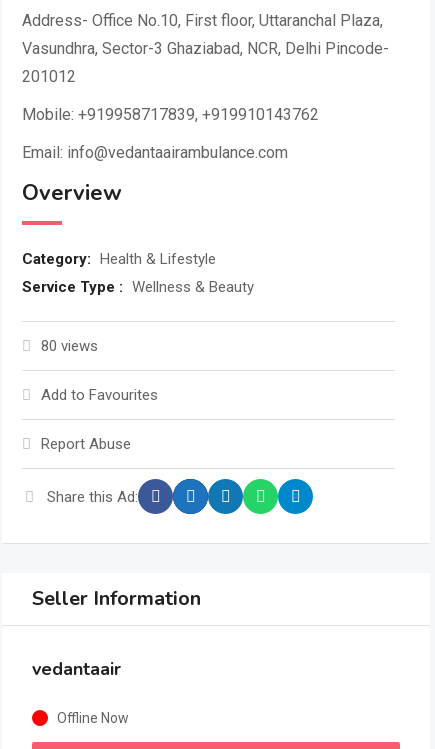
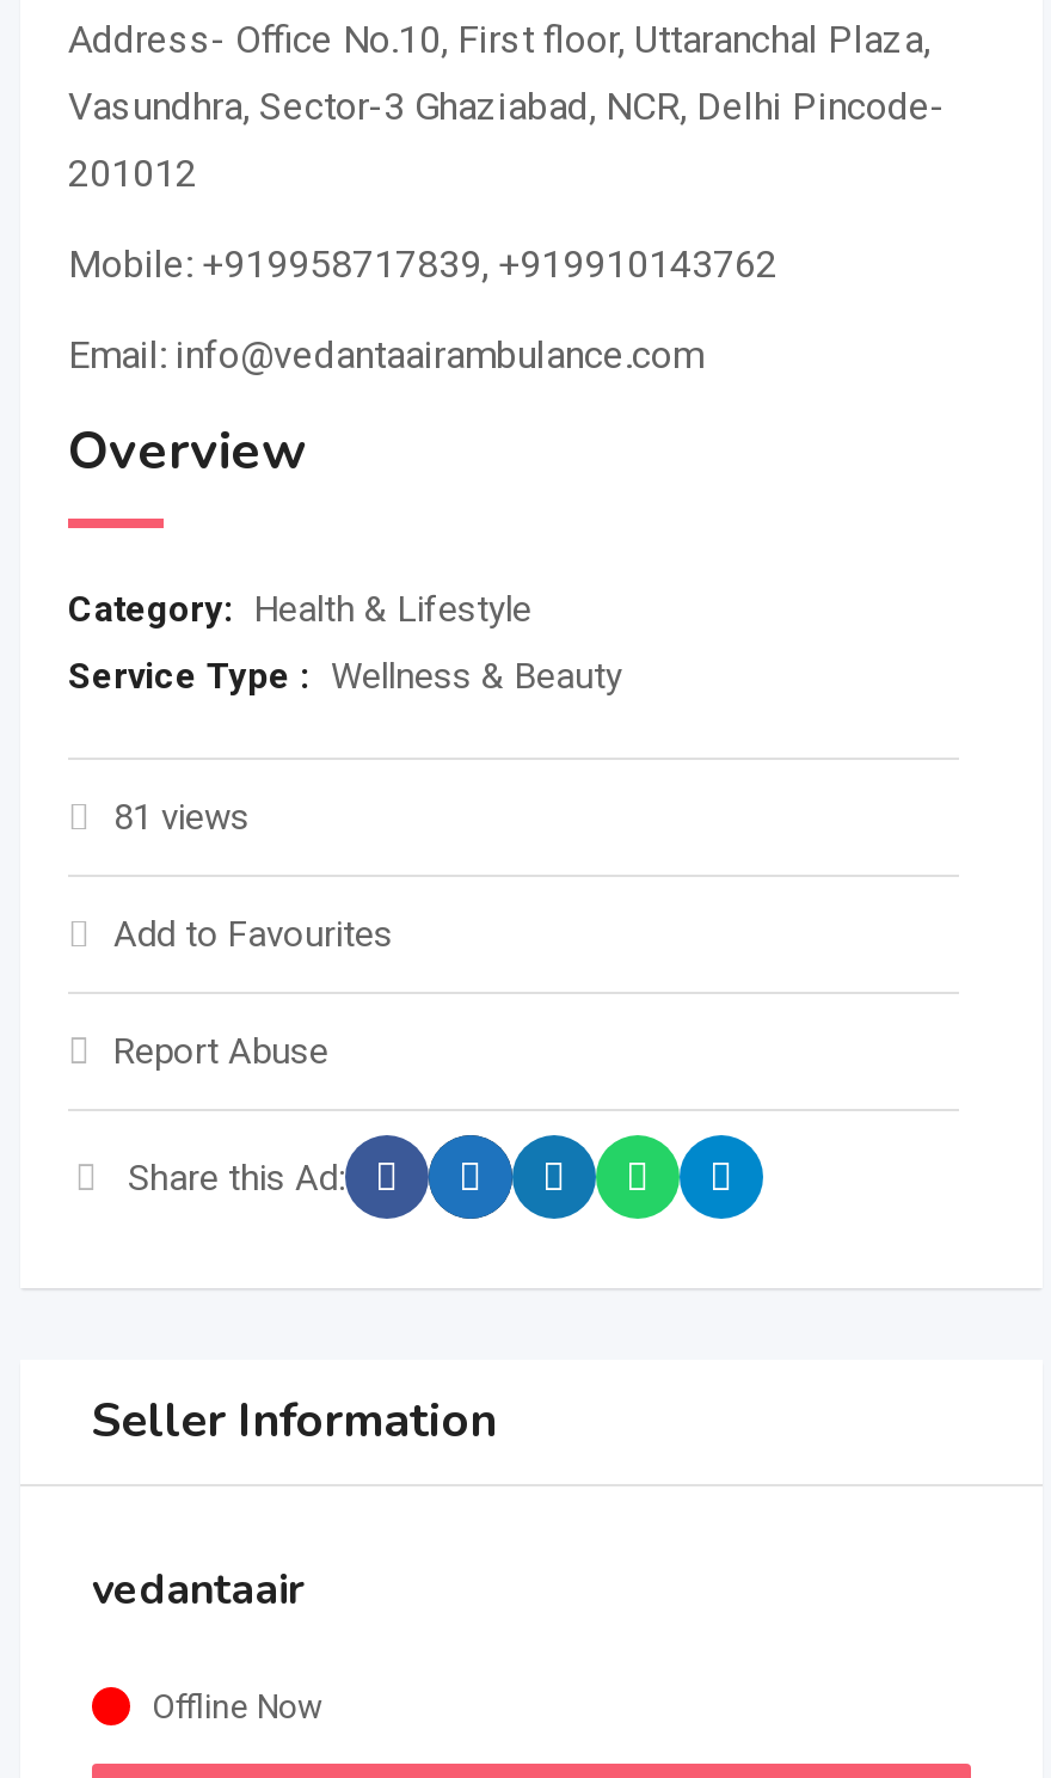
[41,337,98,355] 80 views -> [113,796,250,839] 81 views

